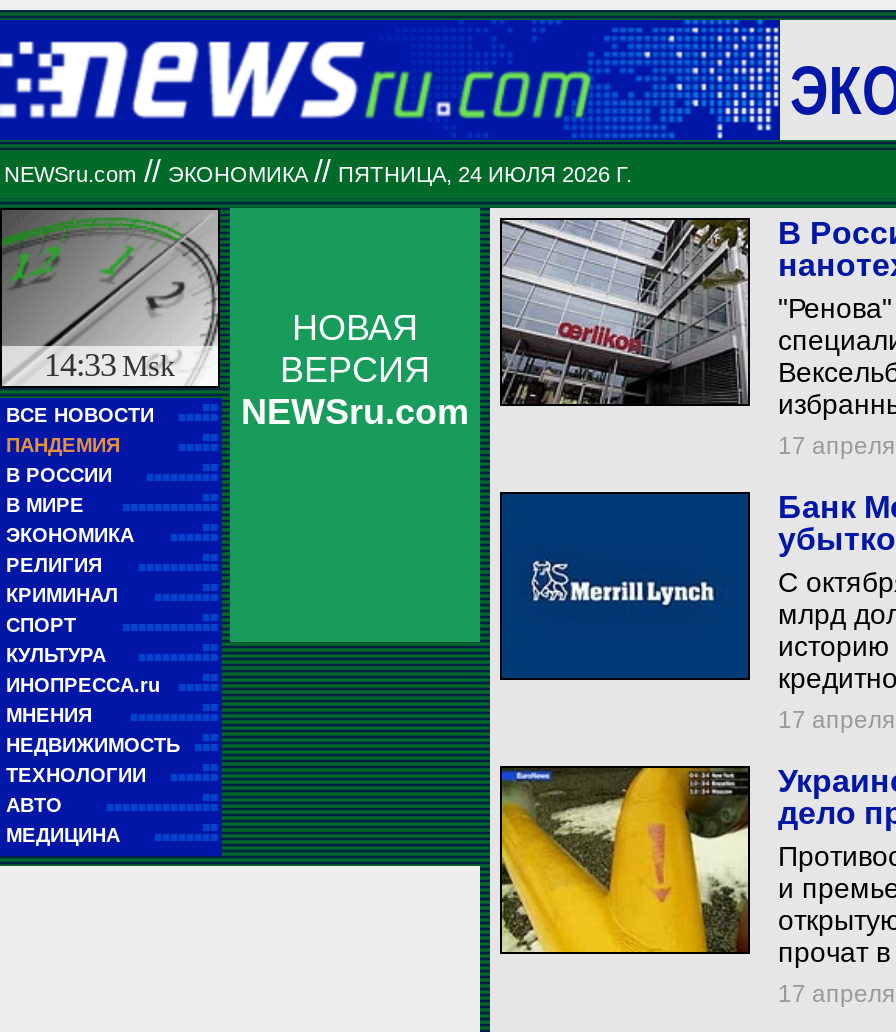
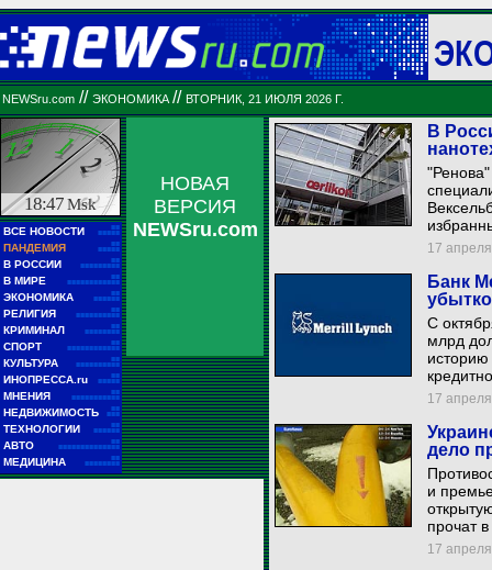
[4,154,632,188] NEWSru.com // ЭКОНОМИКА // ПЯТНИЦА, 24 ИЮЛЯ 2026 Г. -> [2,88,344,107] NEWSru.com // ЭКОНОМИКА // ВТОРНИК, 21 ИЮЛЯ 2026 Г.
[44,346,176,384] 14:33 Msk -> [24,193,97,214] 18:47 Msk

